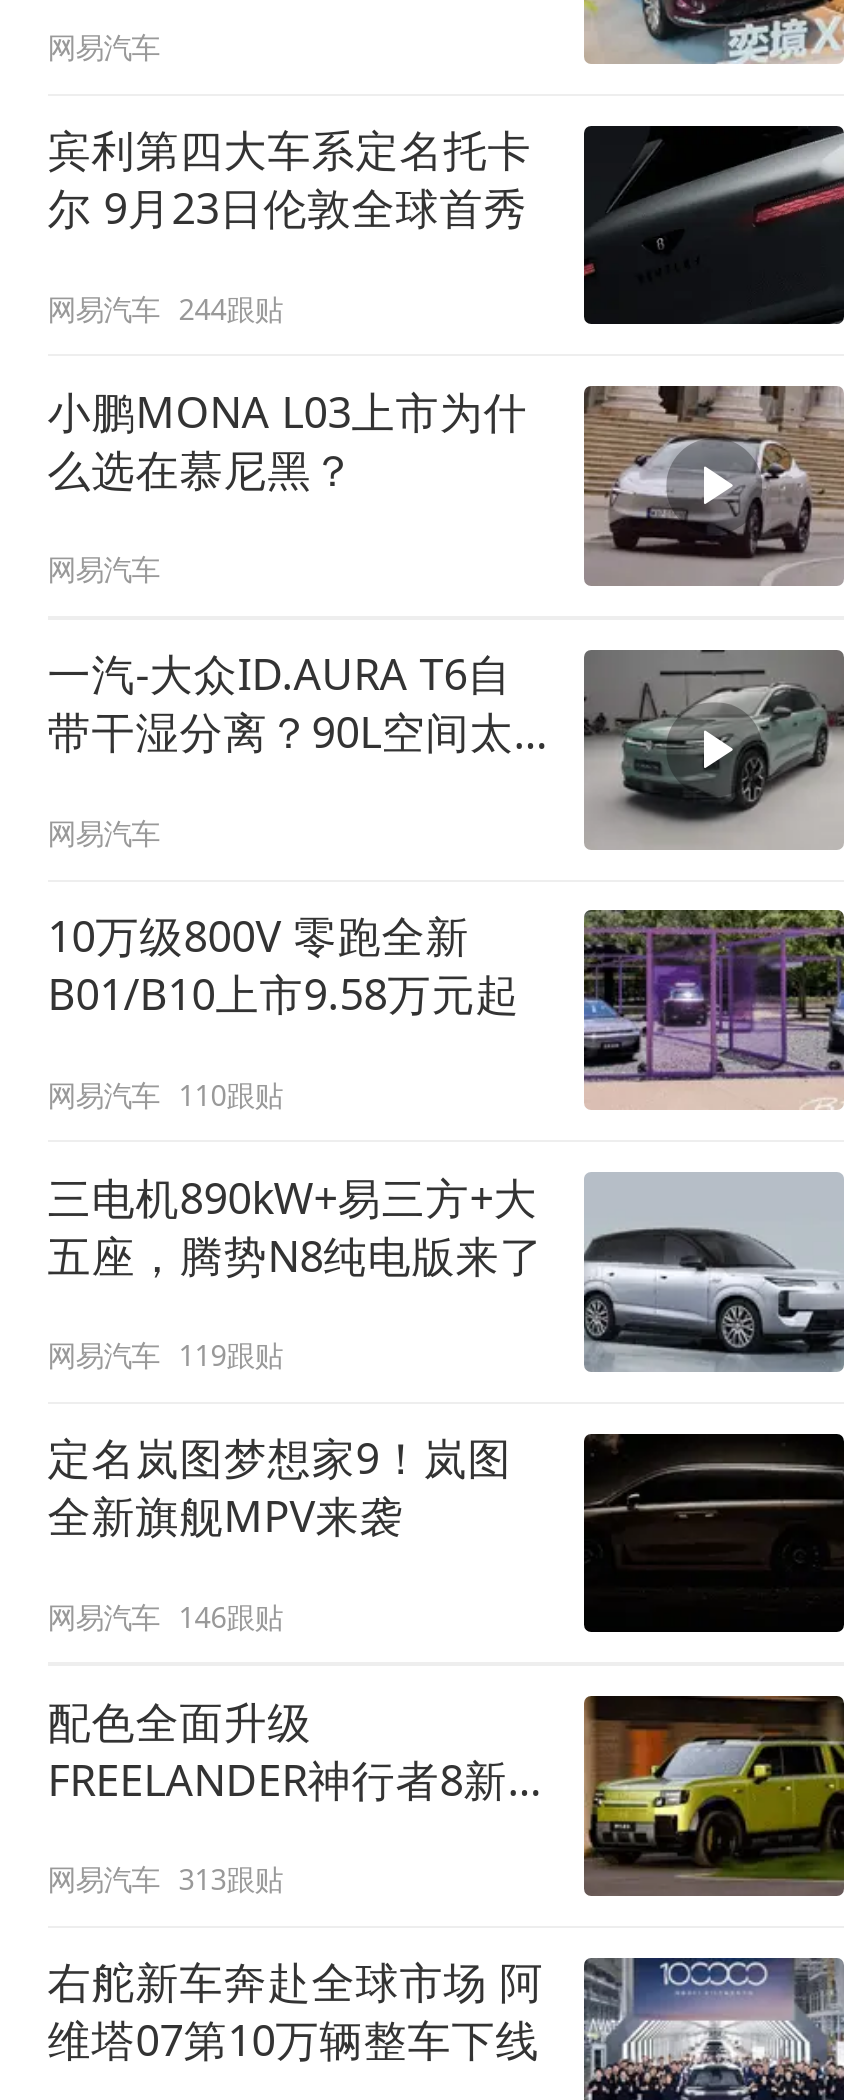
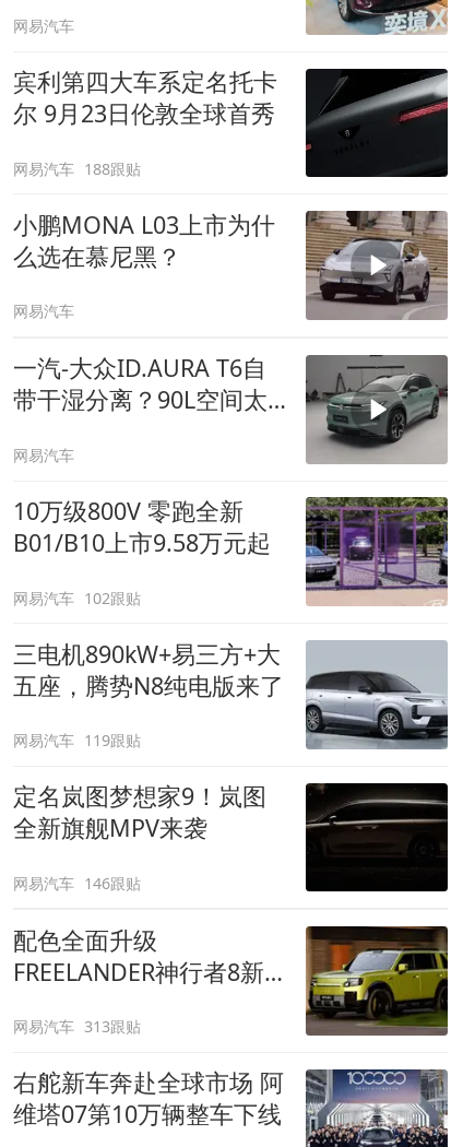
[47,289,283,327] 网易汽车 244跟贴 -> [13,158,141,179] 网易汽车 188跟贴
[47,1075,283,1113] 网易汽车 110跟贴 -> [13,587,141,608] 网易汽车 102跟贴

